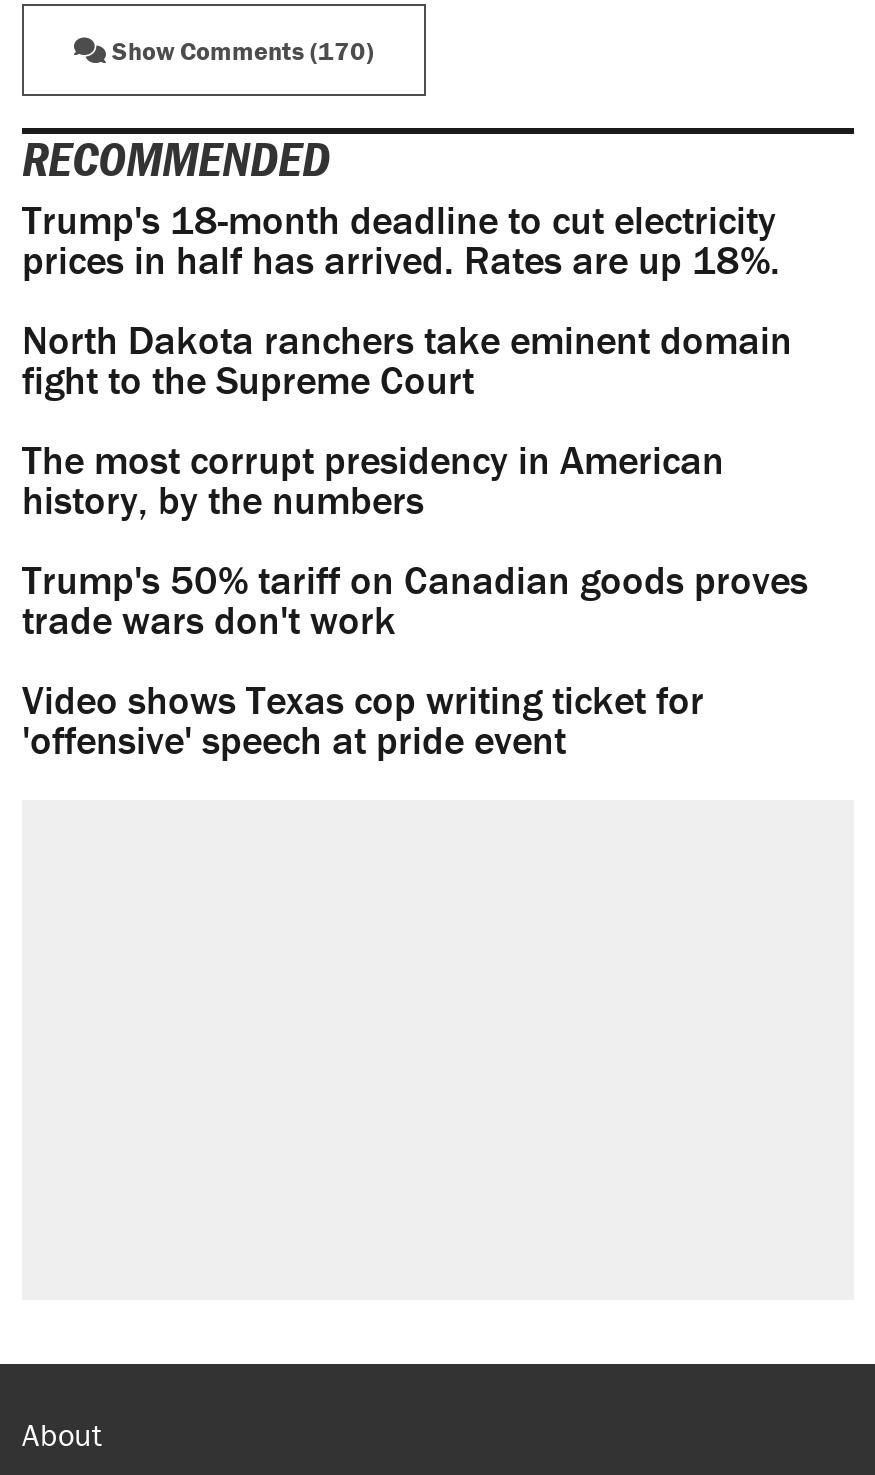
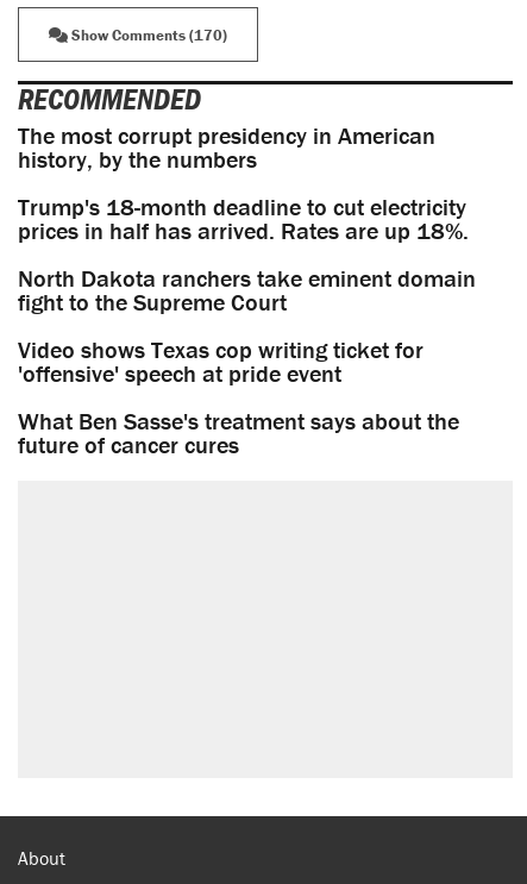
moved [22,194,792,404] -> [18,191,476,316]: Trump's 18-month deadline to cut electricity | prices in half has arrived. Rates are up 18%. | North Dakota ranchers take eminent domain | fight to the Supreme Court
moved [22,434,724,524] -> [18,120,435,174]: The most corrupt presidency in American | history, by the numbers
[22,554,808,644] Trump's 50% tariff on Canadian goods proves | trade wars don't work -> none
moved [22,674,704,764] -> [18,334,424,388]: Video shows Texas cop writing ticket for | 'offensive' speech at pride event
none -> [18,406,459,459] What Ben Sasse's treatment says about the | future of cancer cures

